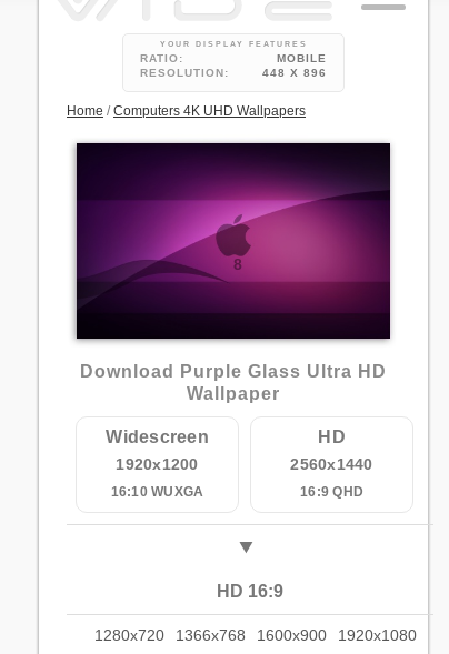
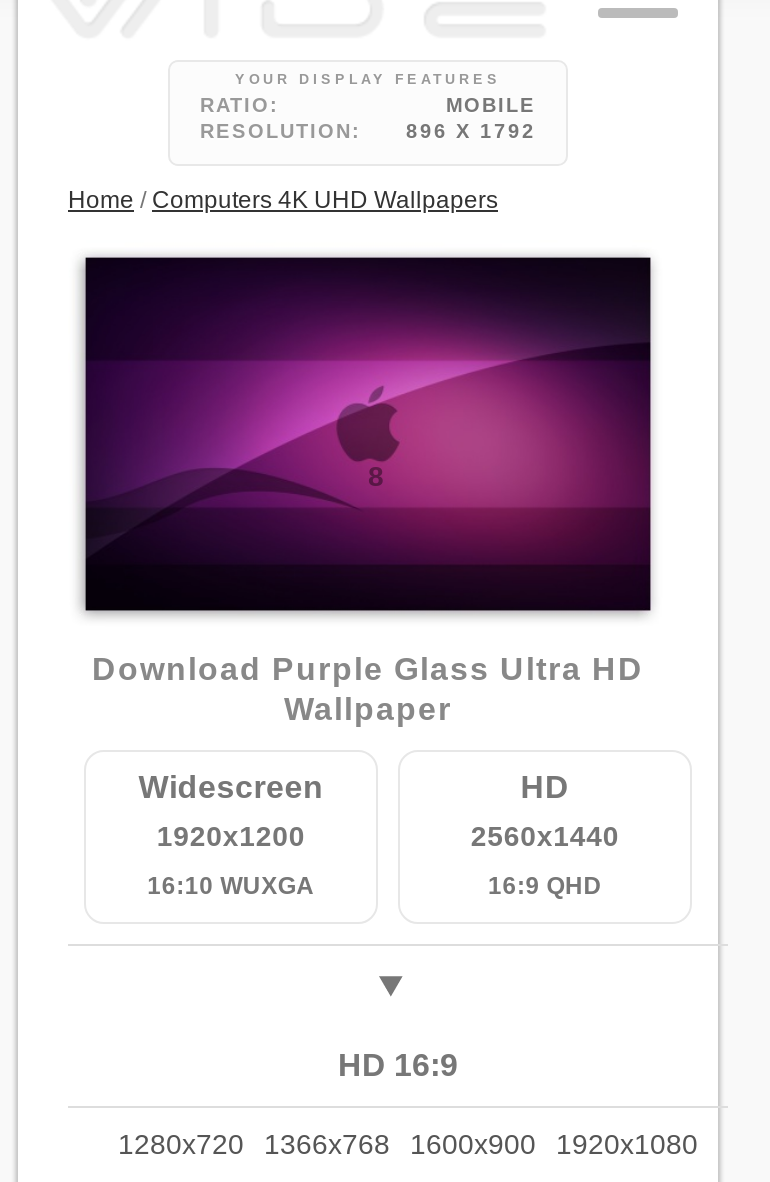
[262,67,327,79] 448 X 896 -> [406,120,536,142] 896 X 1792

